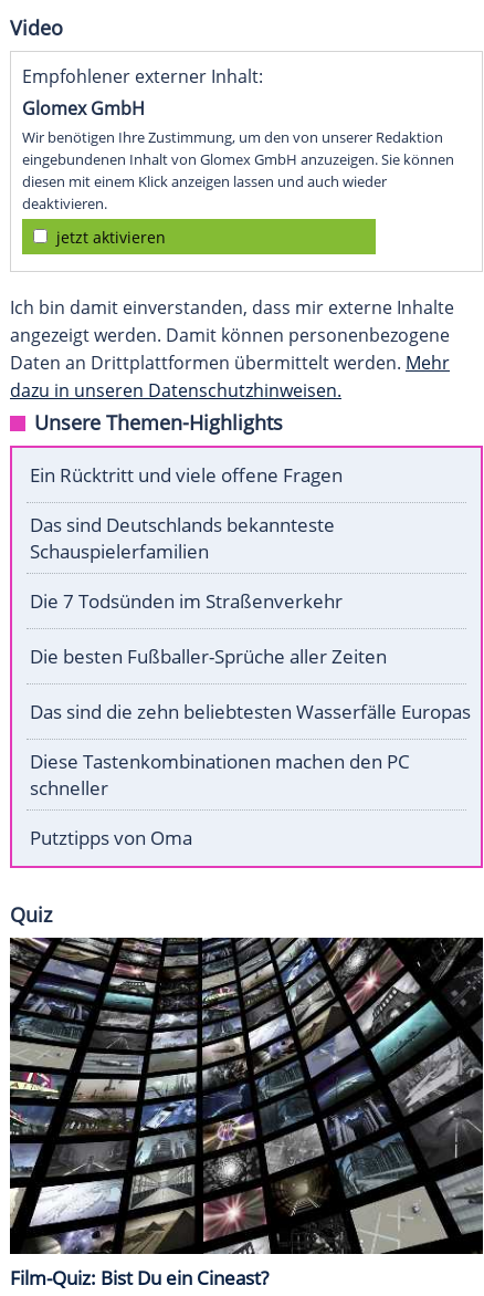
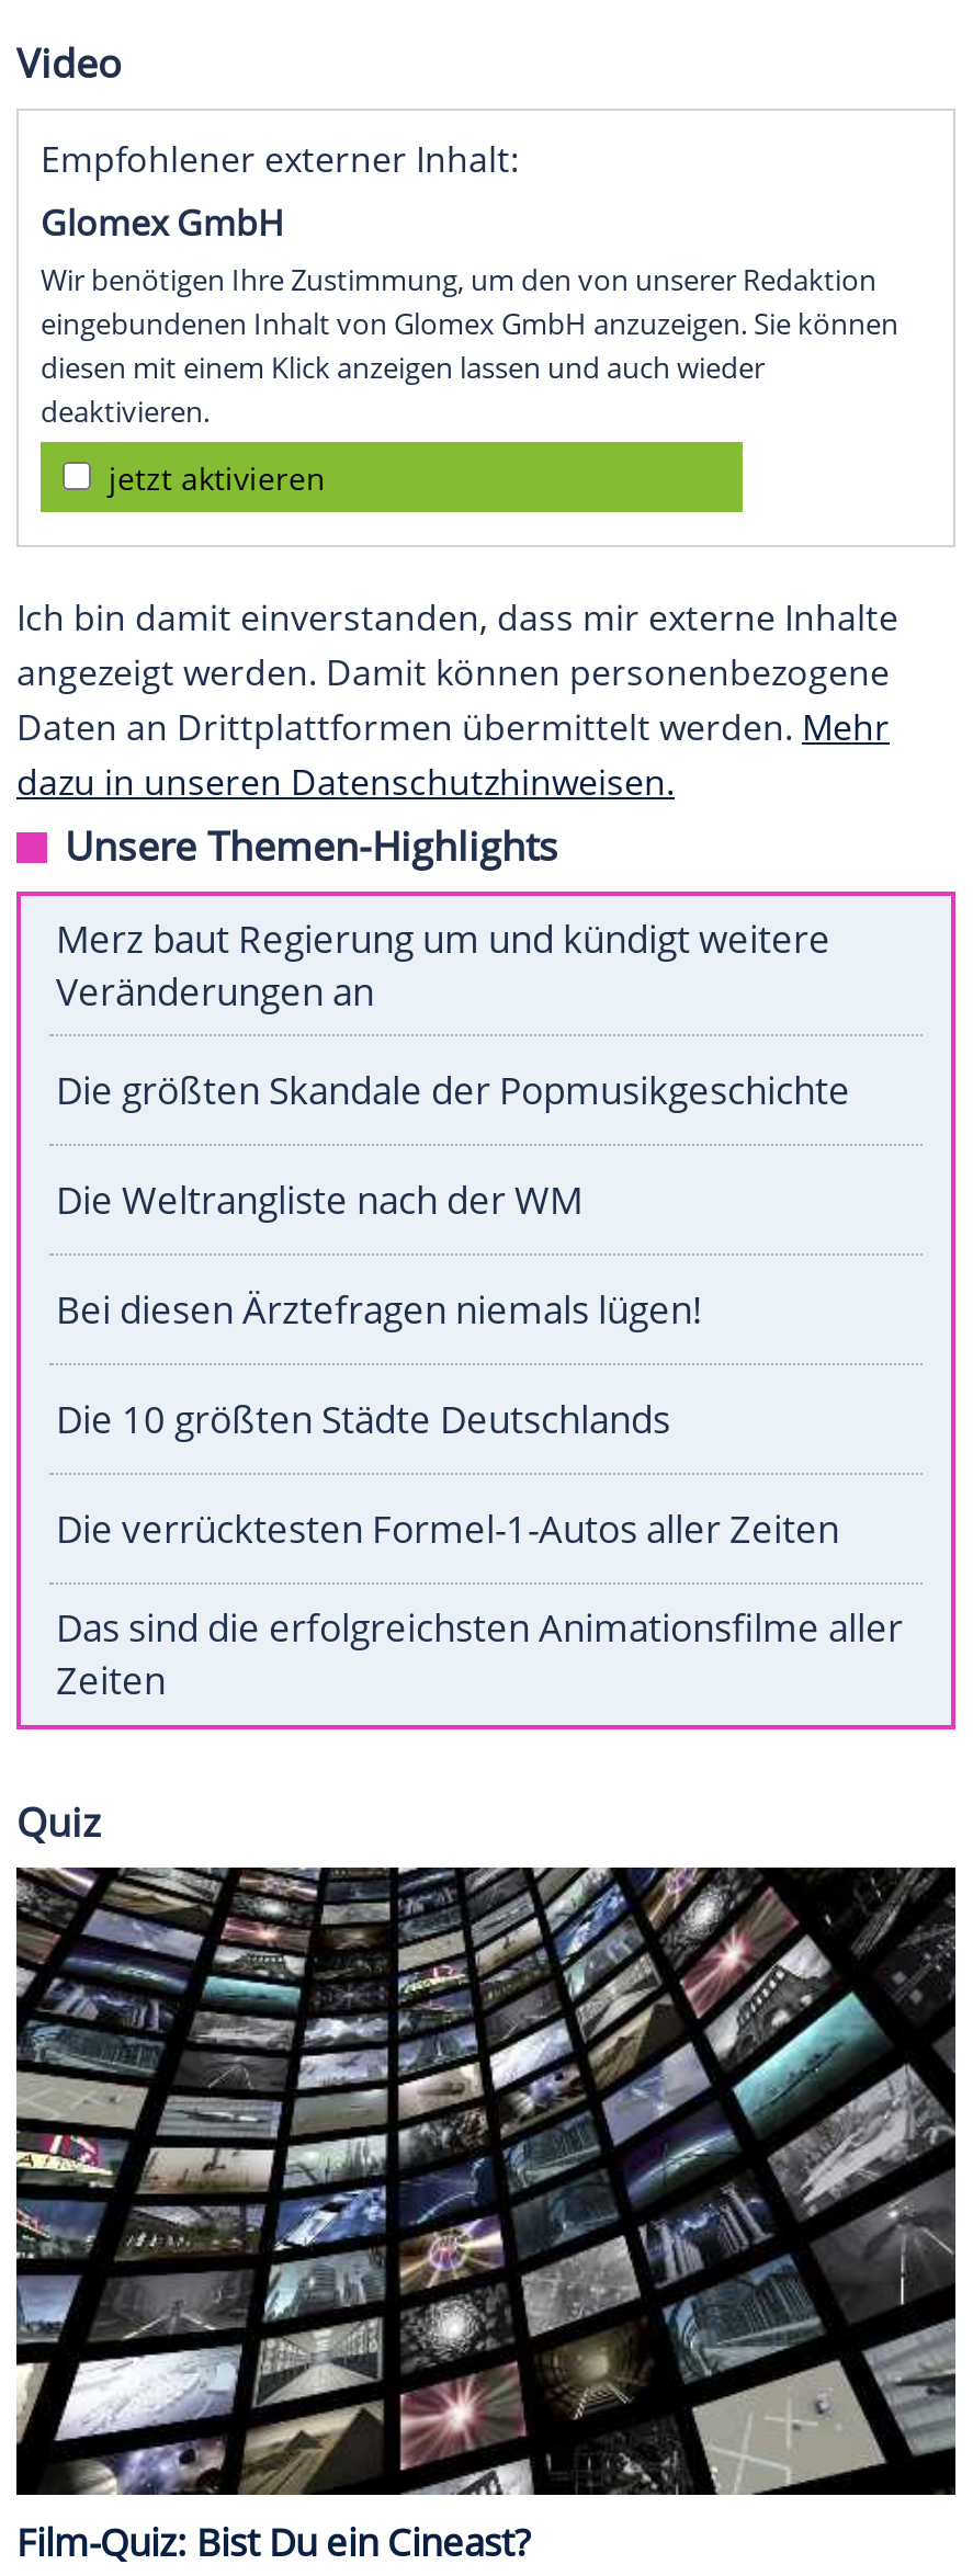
[30,463,343,488] Ein Rücktritt und viele offene Fragen -> [56,914,830,1017] Merz baut Regierung um und kündigt weitere | Veränderungen an
[30,512,335,564] Das sind Deutschlands bekannteste | Schauspielerfamilien -> [56,1065,850,1116] Die größten Skandale der Popmusikgeschichte
[30,589,343,614] Die 7 Todsünden im Straßenverkehr -> [56,1175,582,1226] Die Weltrangliste nach der WM
[30,644,387,669] Die besten Fußballer-Sprüche aller Zeiten -> [56,1285,703,1335] Bei diesen Ärztefragen niemals lügen!
[30,699,471,725] Das sind die zehn beliebtesten Wasserfälle Europas -> [56,1394,670,1445] Die 10 größten Städte Deutschlands
[30,749,410,801] Diese Tastenkombinationen machen den PC | schneller -> [56,1504,839,1555] Die verrücktesten Formel-1-Autos aller Zeiten
[30,825,192,851] Putztipps von Oma -> [56,1603,903,1706] Das sind die erfolgreichsten Animationsfilme aller | Zeiten

